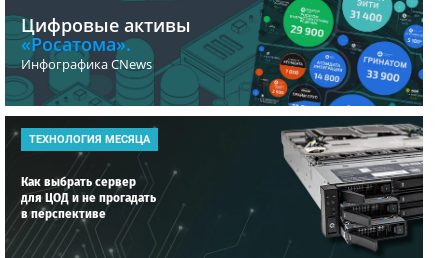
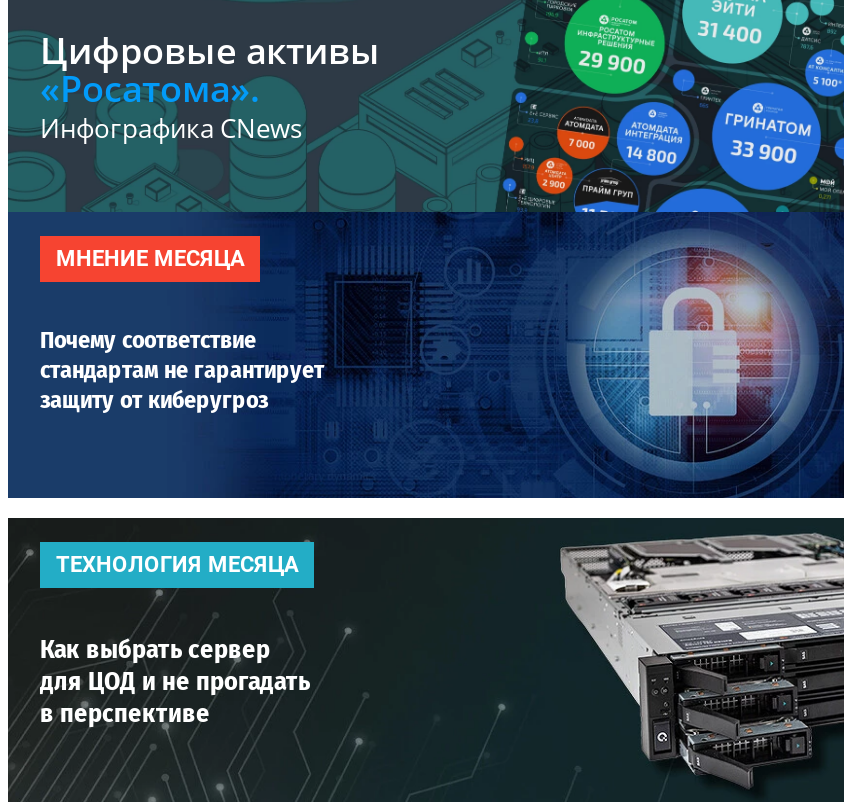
none -> [10,210,844,500] [image] | МНЕНИЕ МЕСЯЦА | Почему соответствие | стандартам не гарантирует | защиту от киберугроз

